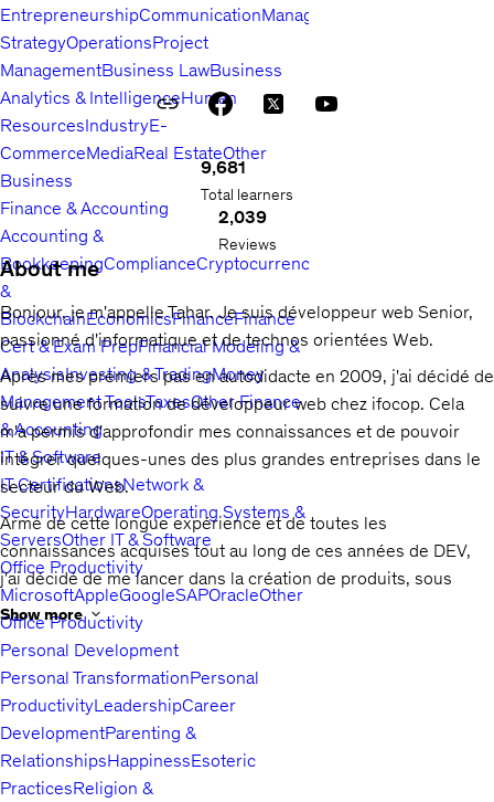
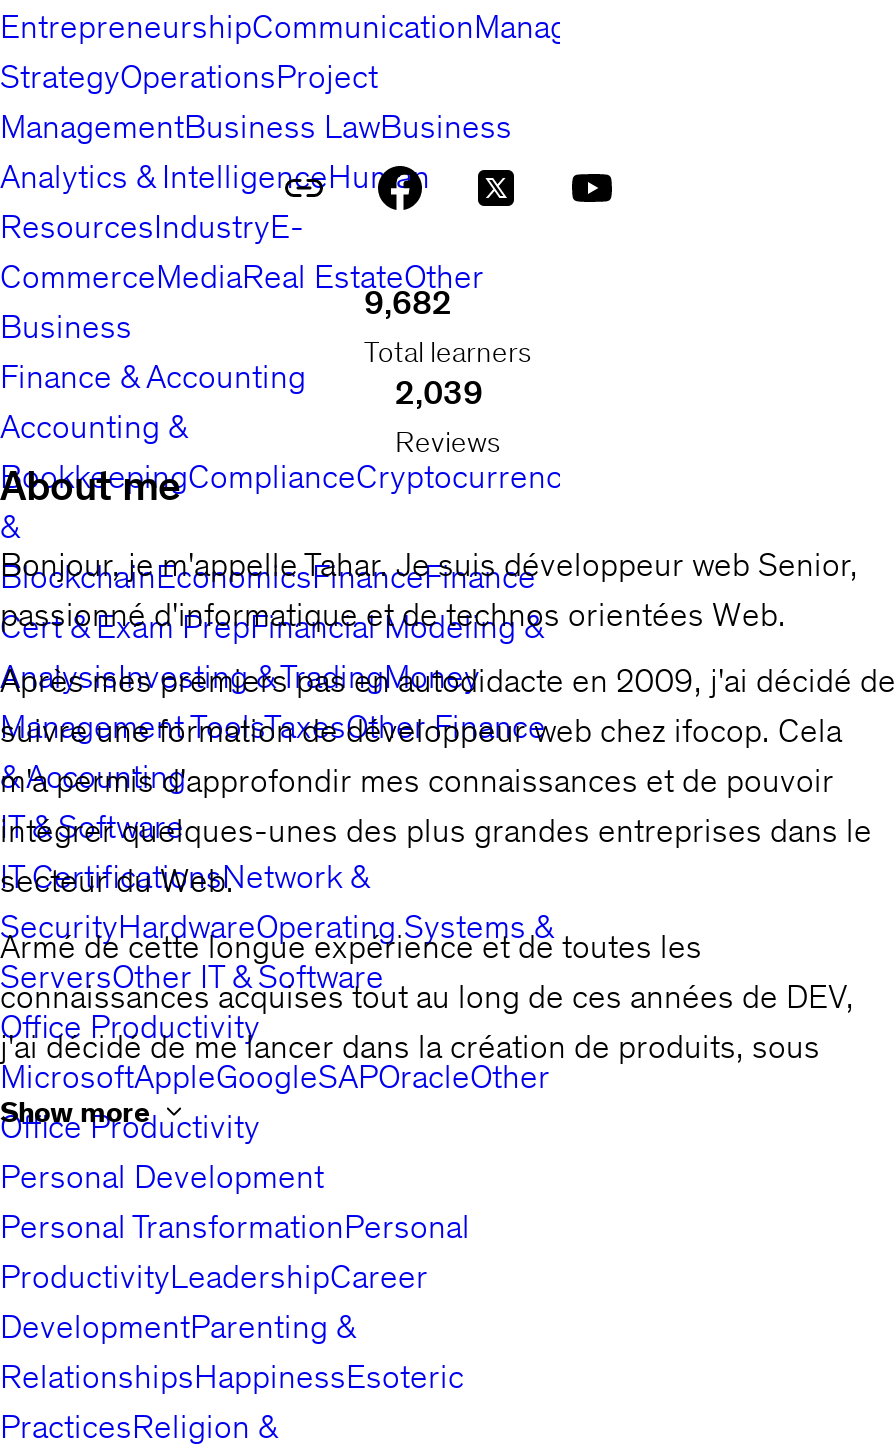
[201,156,246,178] 9,681 -> [364,282,452,322] 9,682

